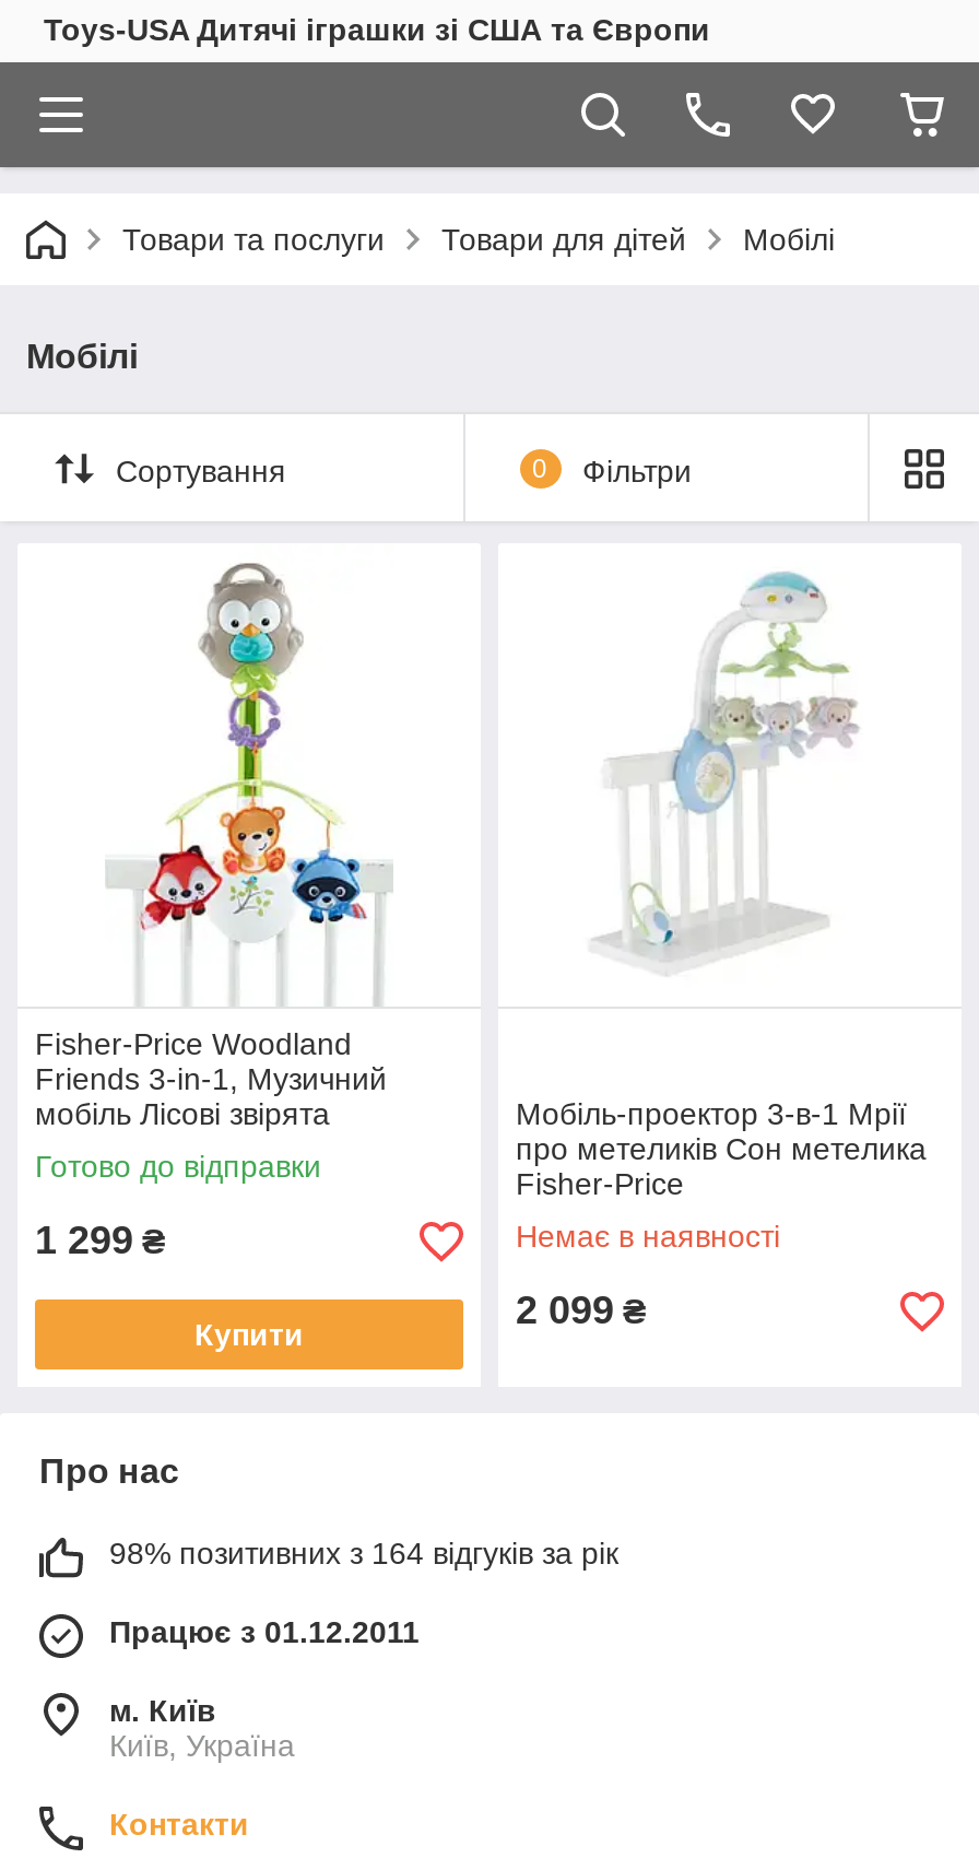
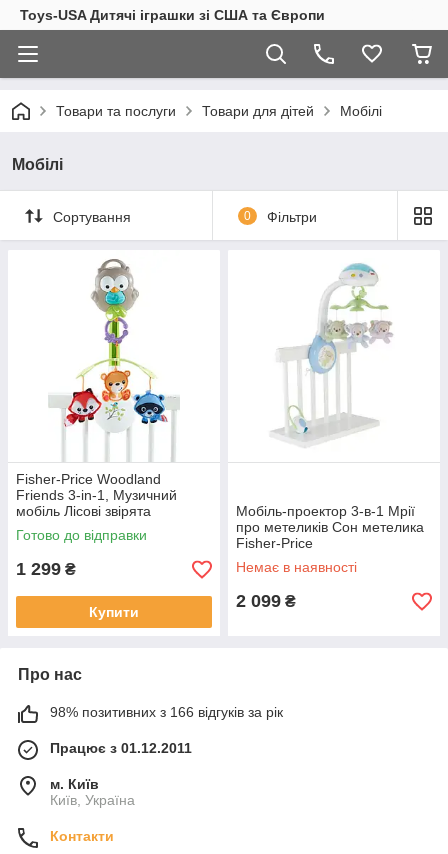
[109,1536,618,1571] 98% позитивних з 164 відгуків за рік -> [50,704,283,720] 98% позитивних з 166 відгуків за рік

